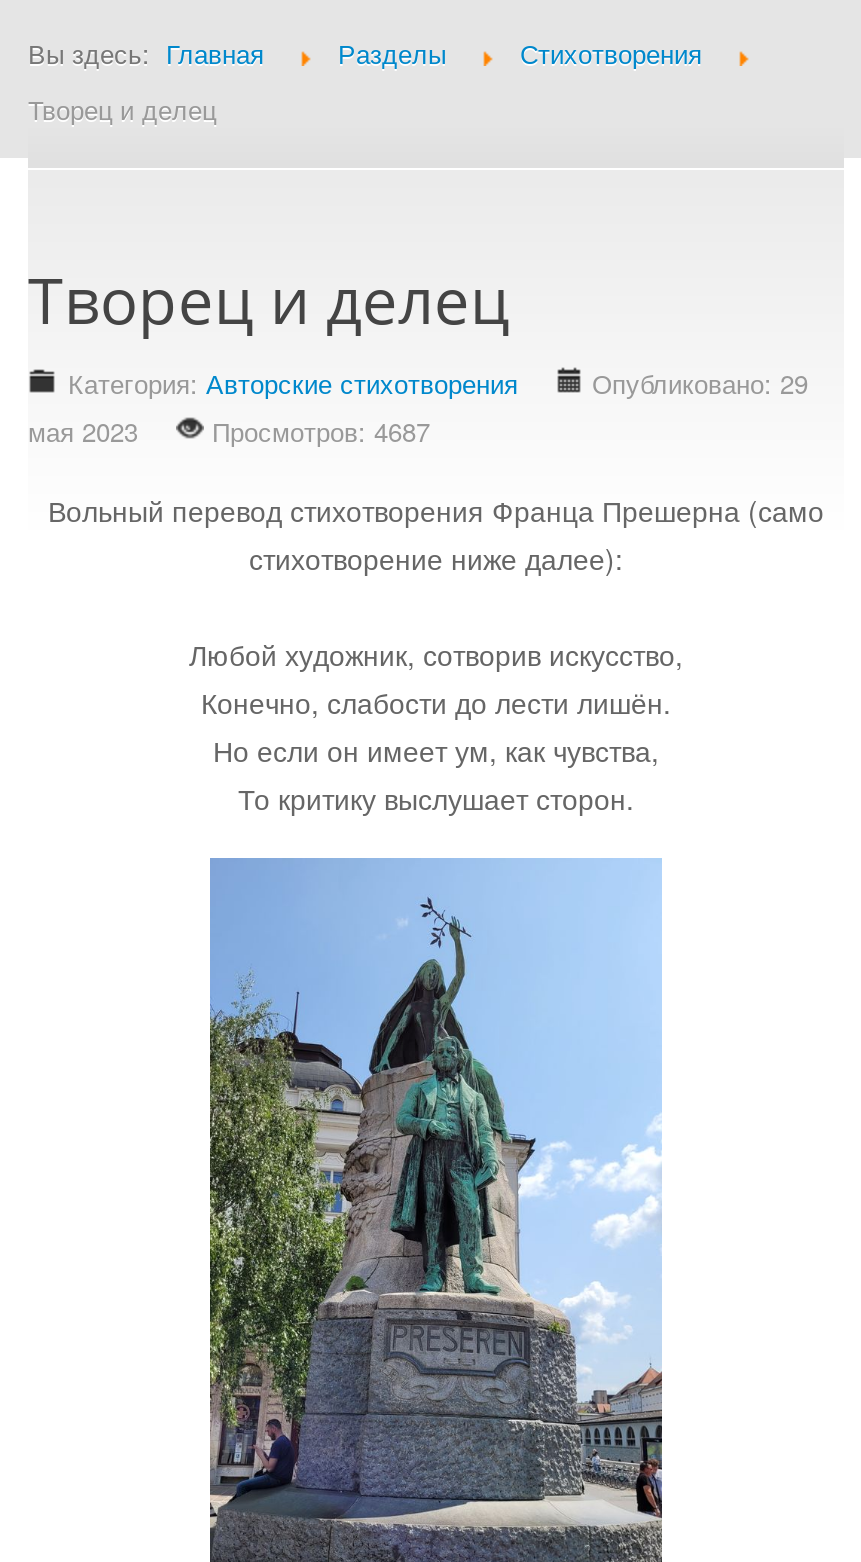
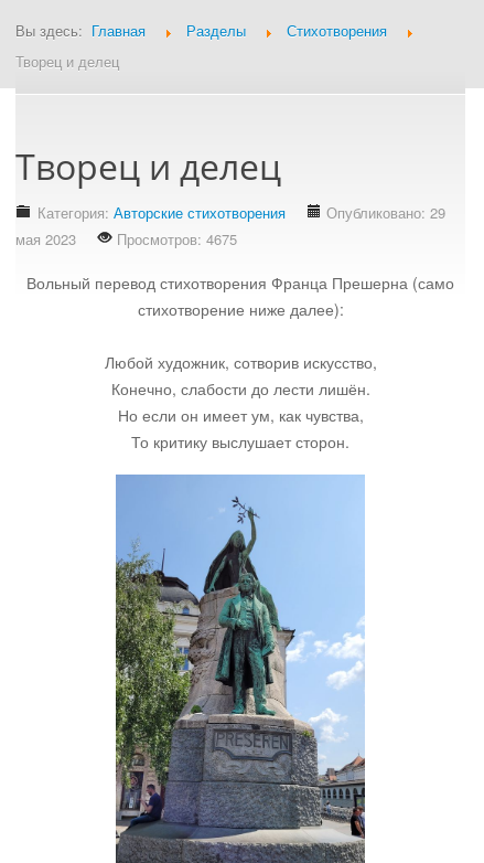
[28,413,430,451] мая 2023 Просмотров: 4687 -> [15,229,237,250] мая 2023 Просмотров: 4675

